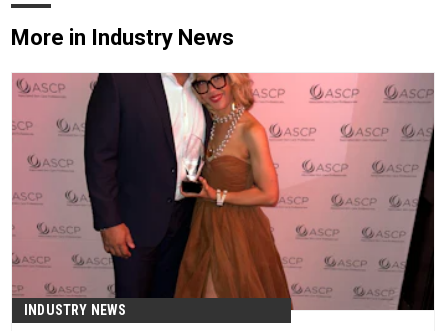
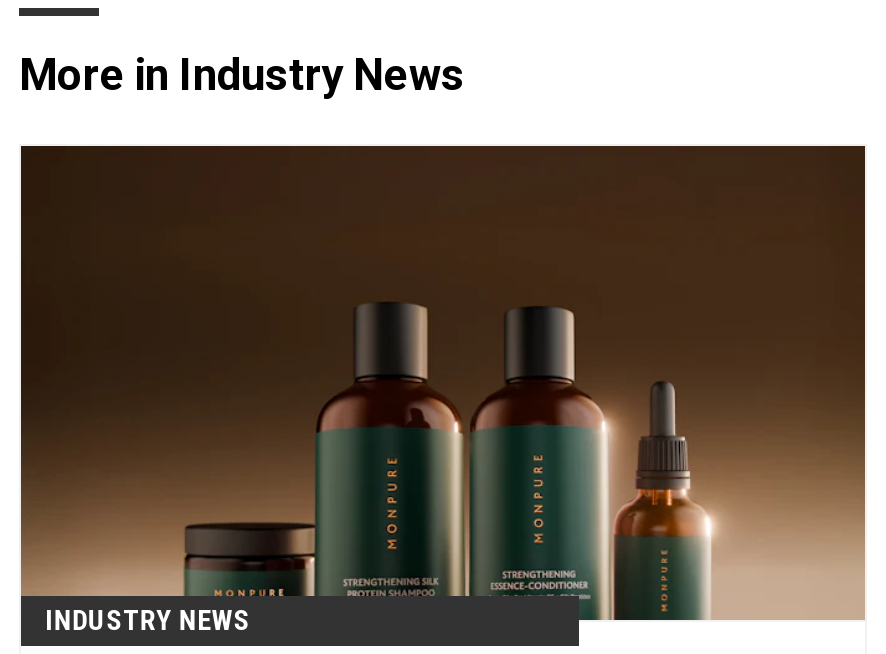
[11,72,435,311] [image] -> [19,144,867,622] [image]

